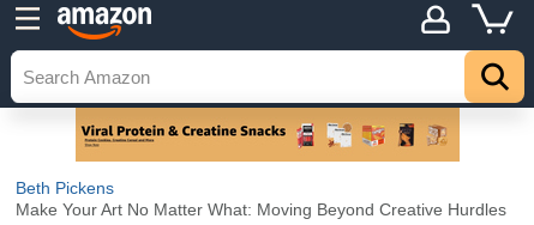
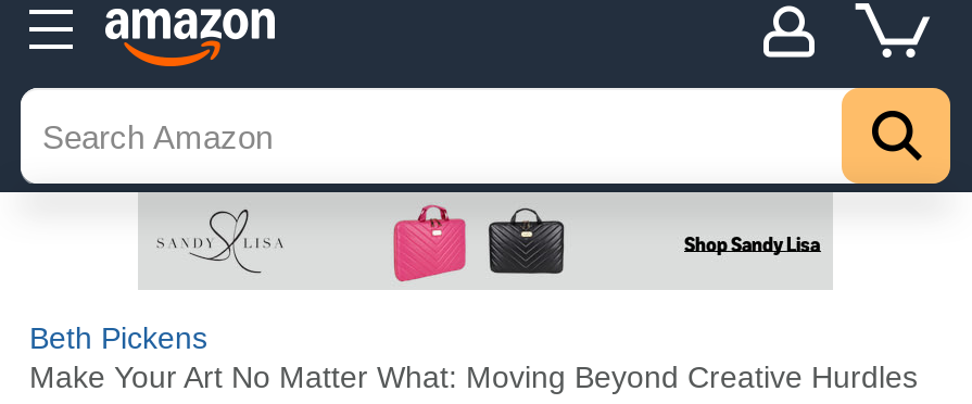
[76,107,460,162] [image] -> [140,190,831,288] [image]

